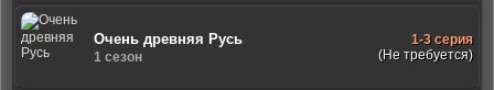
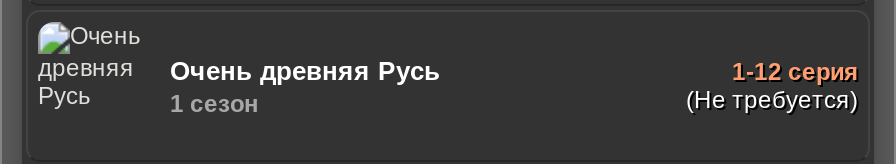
[411,32,473,47] 1-3 серия -> [732,58,858,86] 1-12 серия

